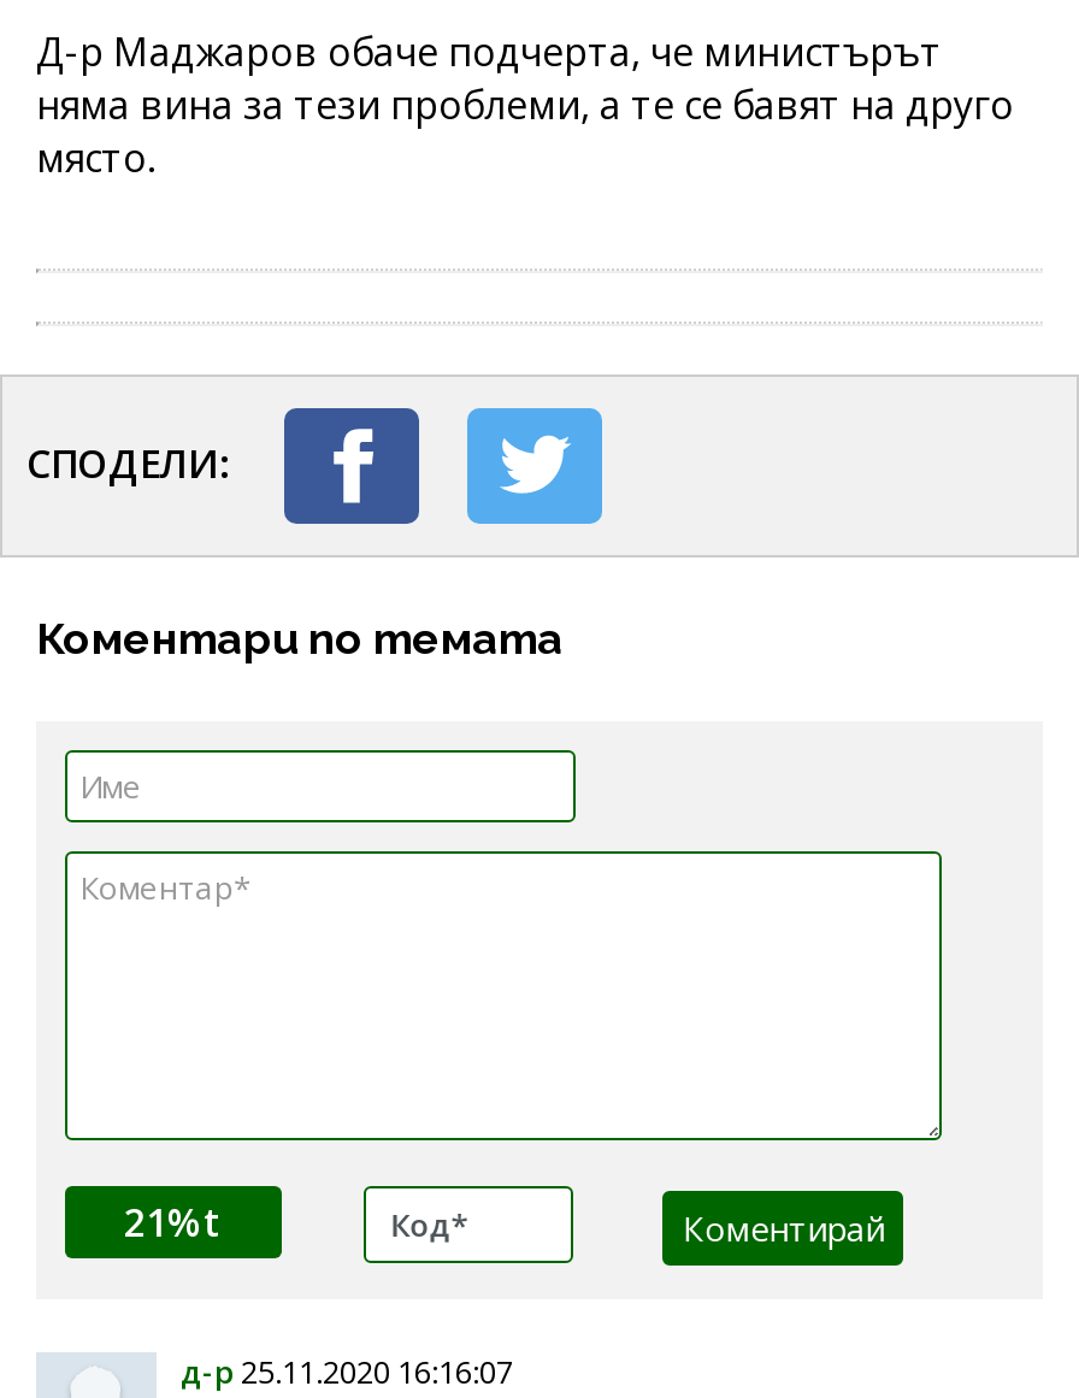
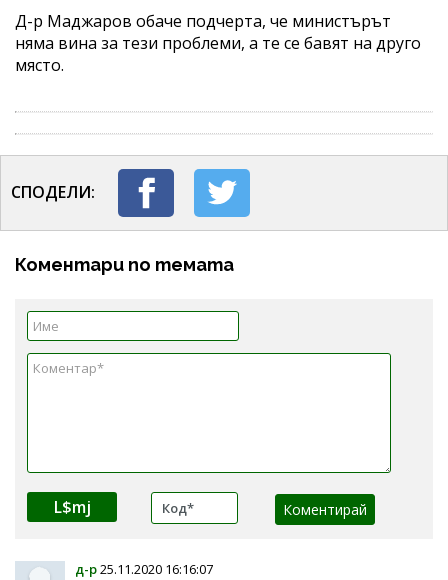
[124,1195,223,1248] 21%t -> [53,496,90,518] L$mj

